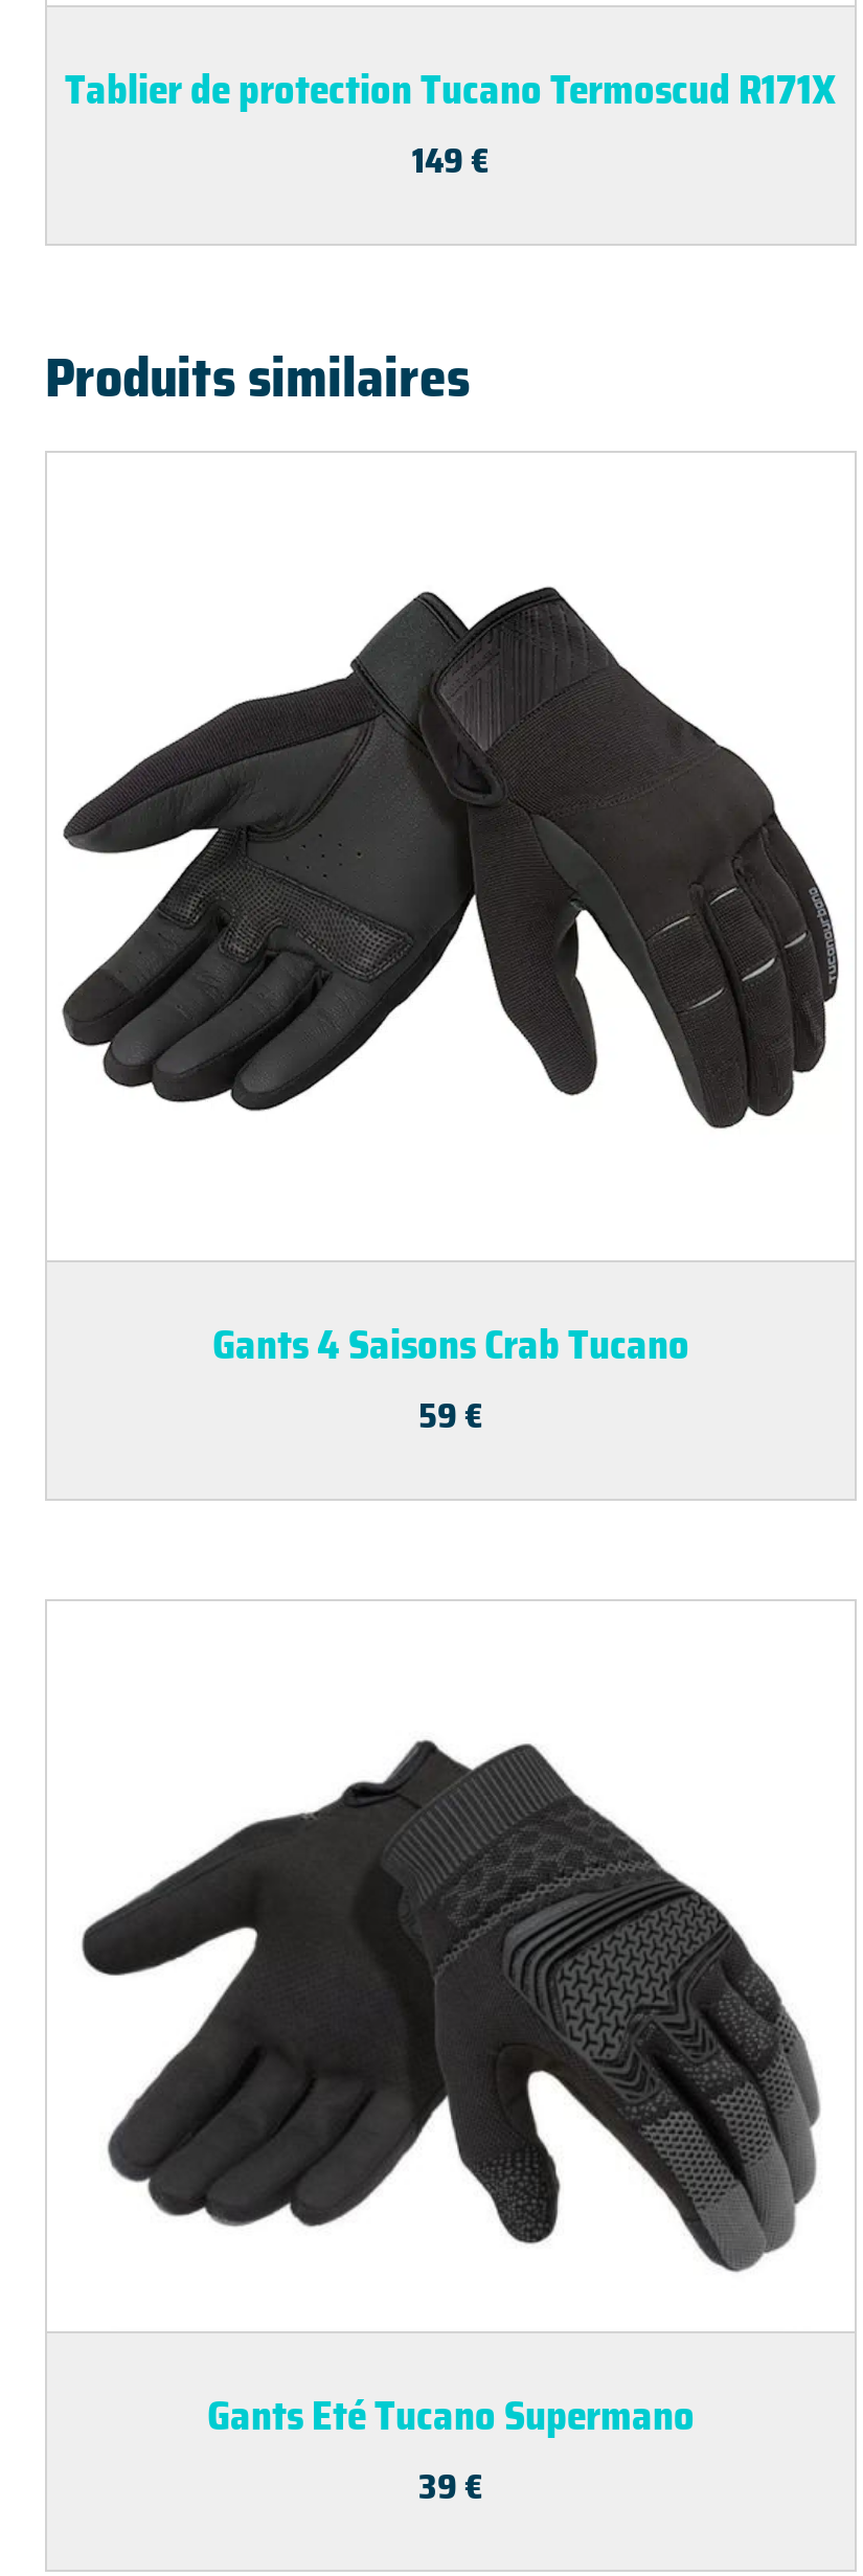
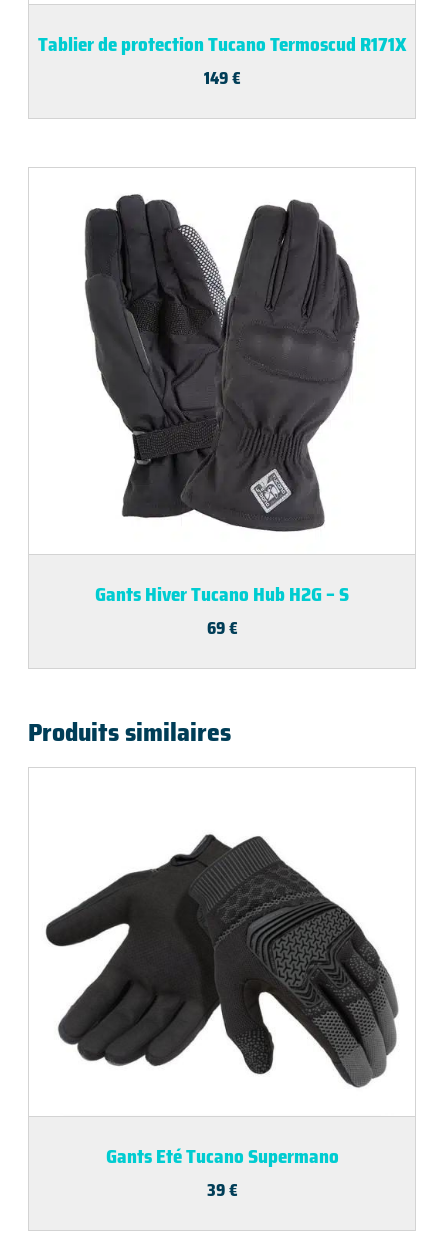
none -> [95,579,349,641] Gants Hiver Tucano Hub H2G – S | 69€
moved [45,335,470,419] -> [28,712,231,752]: Produits similaires
[60,585,840,1131] [image] -> [84,193,360,533] [image]
[212,1313,689,1442] Gants 4 Saisons Crab Tucano | 59 € -> none

